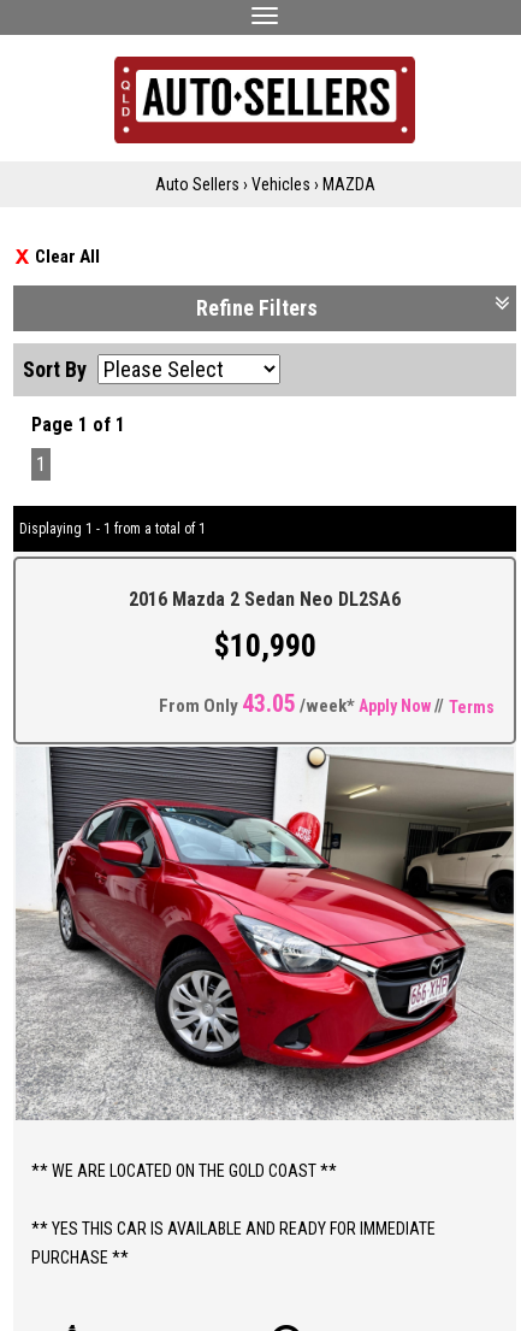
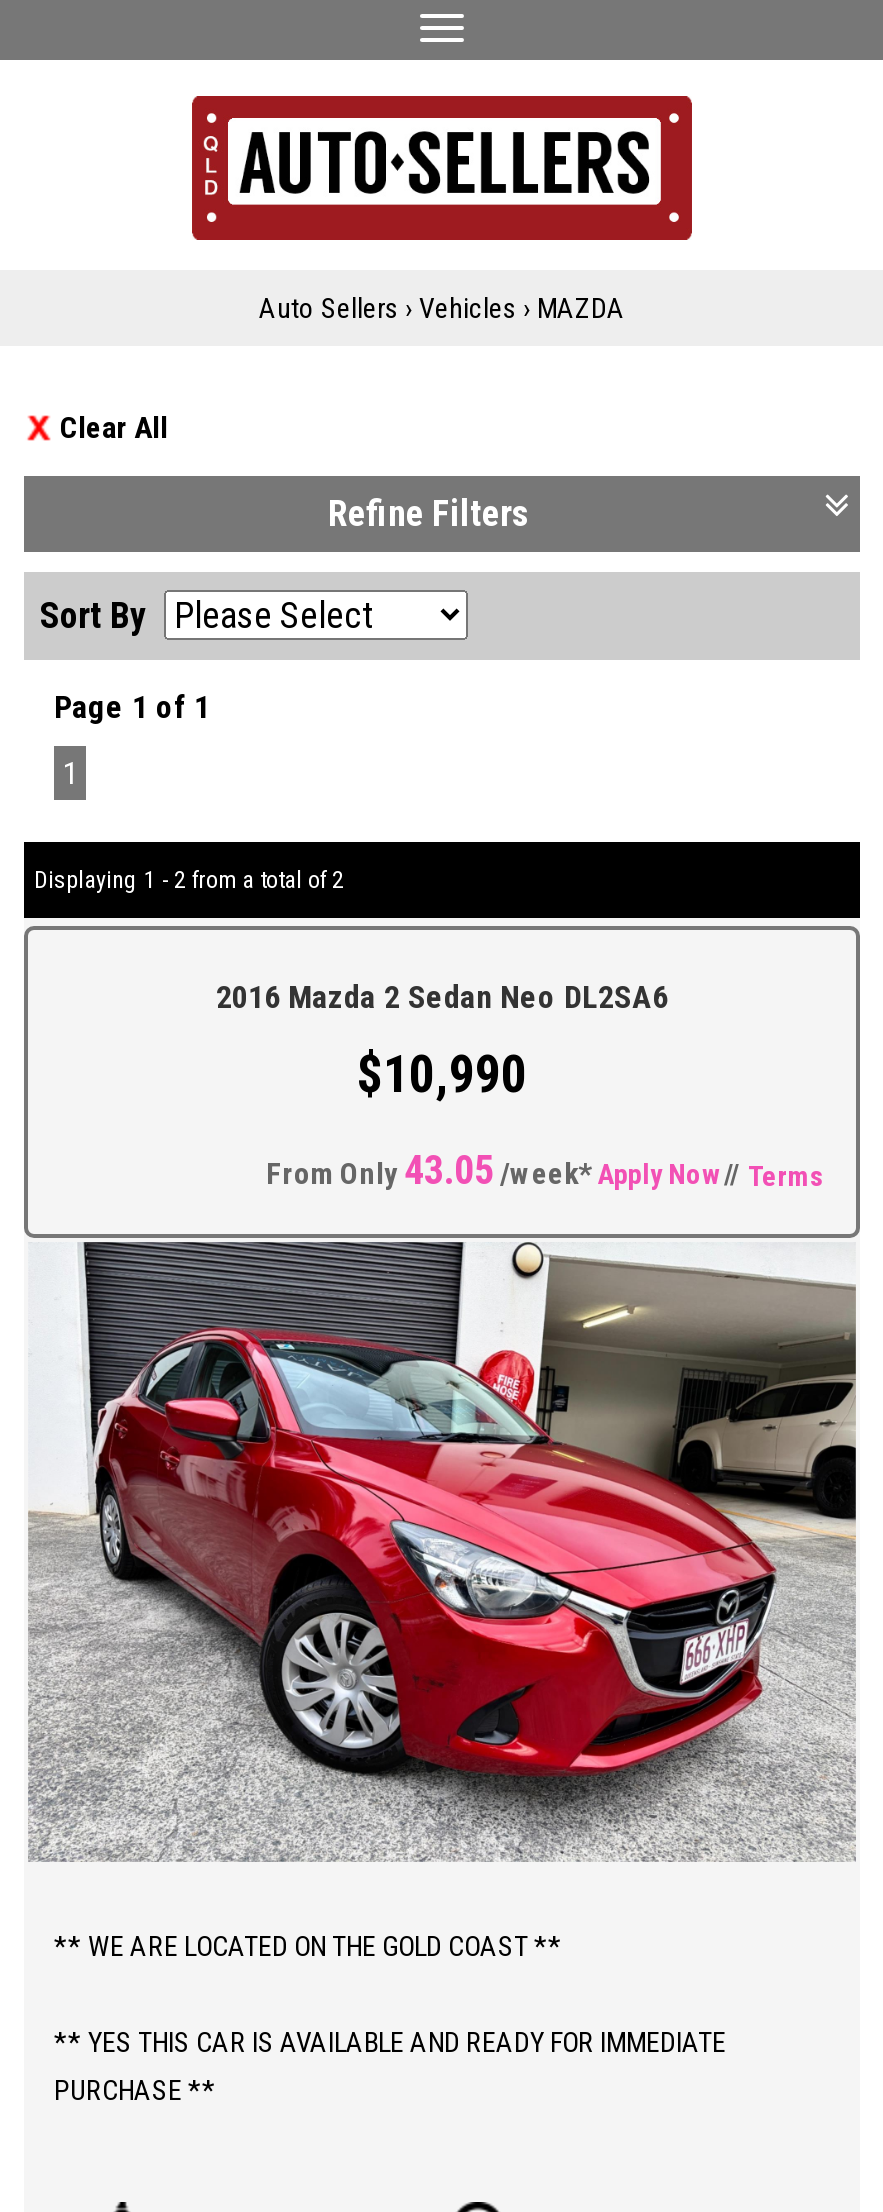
[19,520,206,537] Displaying 1 - 1 from a total of 1 -> [34,865,344,893] Displaying 1 - 2 from a total of 2

